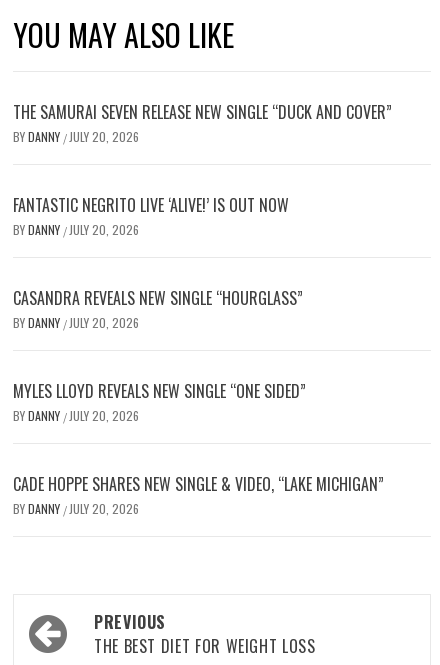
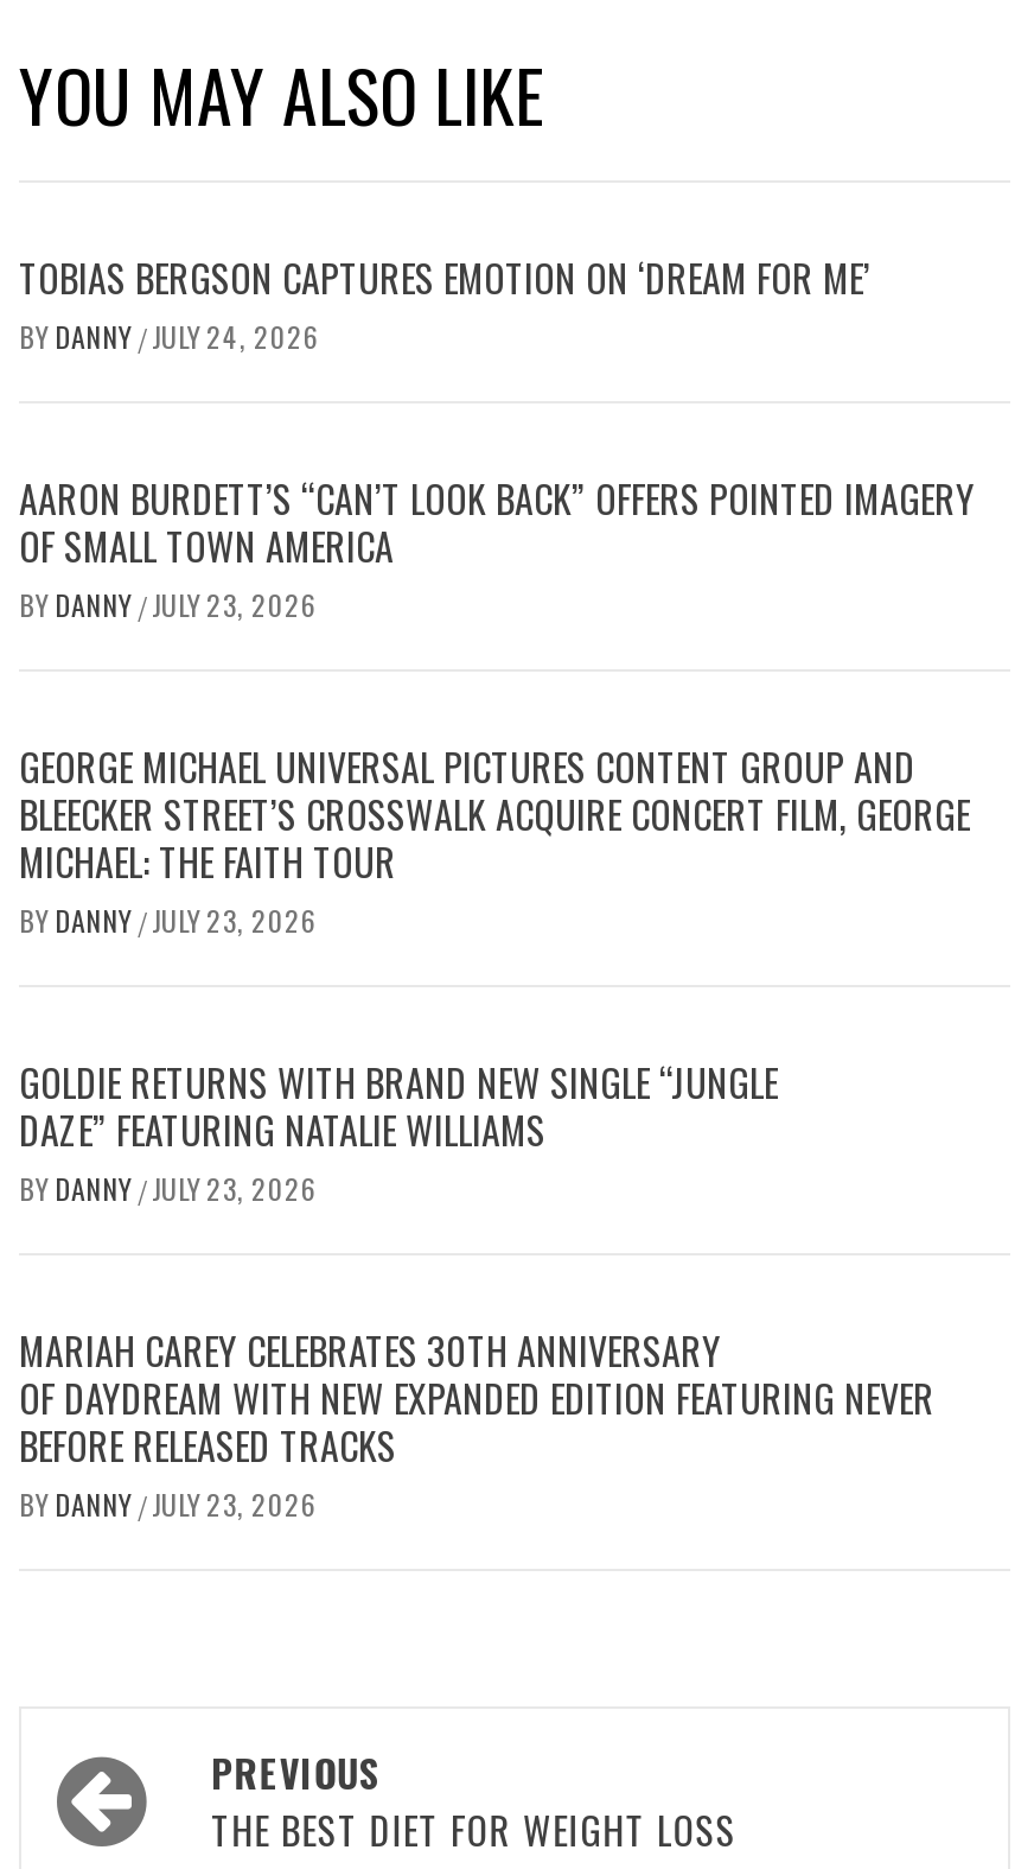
[13,100,392,145] THE SAMURAI SEVEN RELEASE NEW SINGLE “DUCK AND COVER” | BY DANNY / JULY 20, 2026 -> [19,249,870,356] TOBIAS BERGSON CAPTURES EMOTION ON ‘DREAM FOR ME’ | BY DANNY / JULY 24, 2026
[13,193,289,238] FANTASTIC NEGRITO LIVE ‘ALIVE!’ IS OUT NOW | BY DANNY / JULY 20, 2026 -> [19,470,975,624] AARON BURDETT’S “CAN’T LOOK BACK” OFFERS POINTED IMAGERY | OF SMALL TOWN AMERICA | BY DANNY / JULY 23, 2026
[13,286,303,331] CASANDRA REVEALS NEW SINGLE “HOURGLASS” | BY DANNY / JULY 20, 2026 -> [19,738,970,940] GEORGE MICHAEL UNIVERSAL PICTURES CONTENT GROUP AND | BLEECKER STREET’S CROSSWALK ACQUIRE CONCERT FILM, GEORGE | MICHAEL: THE FAITH TOUR | BY DANNY / JULY 23, 2026
[13,379,306,424] MYLES LLOYD REVEALS NEW SINGLE “ONE SIDED” | BY DANNY / JULY 20, 2026 -> [19,1054,778,1208] GOLDIE RETURNS WITH BRAND NEW SINGLE “JUNGLE | DAZE” FEATURING NATALIE WILLIAMS | BY DANNY / JULY 23, 2026
[13,472,384,517] CADE HOPPE SHARES NEW SINGLE & VIDEO, “LAKE MICHIGAN” | BY DANNY / JULY 20, 2026 -> [19,1322,934,1524] MARIAH CAREY CELEBRATES 30TH ANNIVERSARY | OF DAYDREAM WITH NEW EXPANDED EDITION FEATURING NEVER | BEFORE RELEASED TRACKS | BY DANNY / JULY 23, 2026

